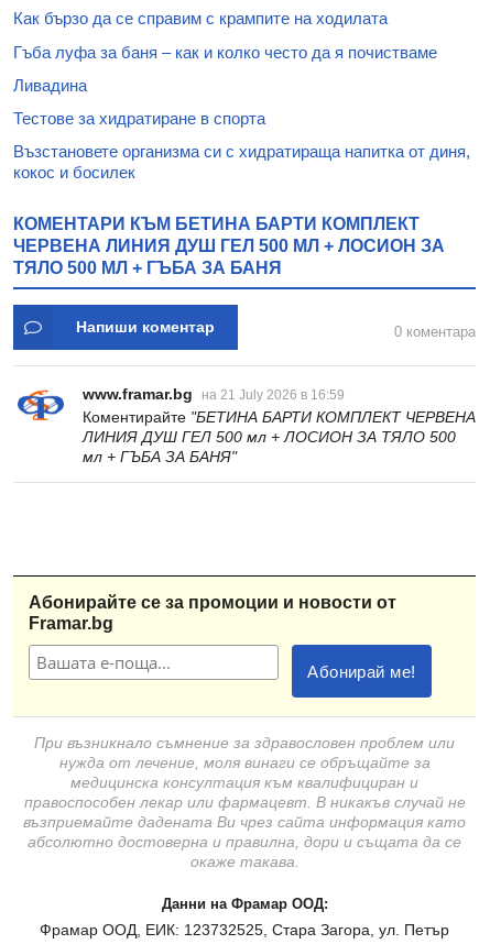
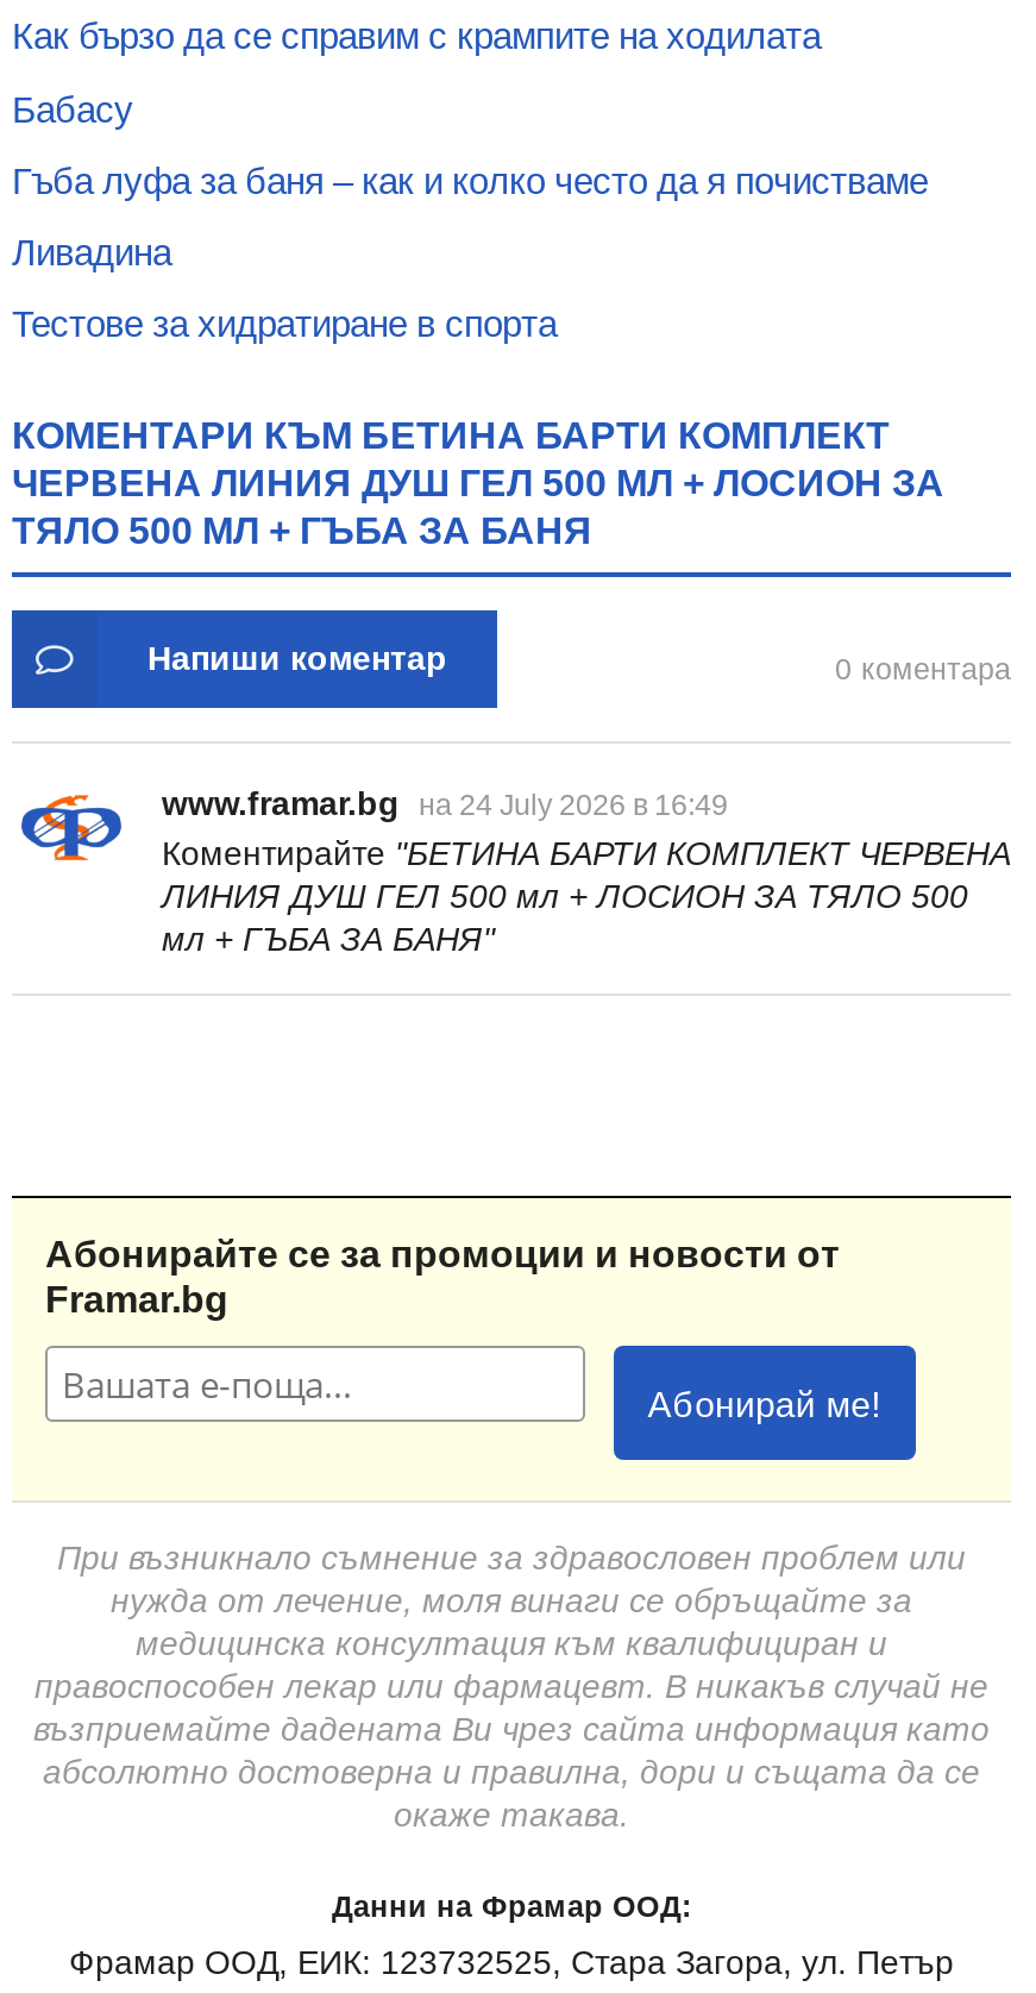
none -> [12,88,133,129] Бабасу
moved [13,42,437,128] -> [12,160,928,344]: Гъба луфа за баня – как и колко често да я почистваме | Ливадина | Тестове за хидратиране в спорта
[13,142,470,182] Възстановете организма си с хидратираща напитка от диня, | кокос и босилек -> none
[83,385,345,403] www.framar.bg на 21 July 2026 в 16:59 -> [162,785,728,823] www.framar.bg на 24 July 2026 в 16:49

